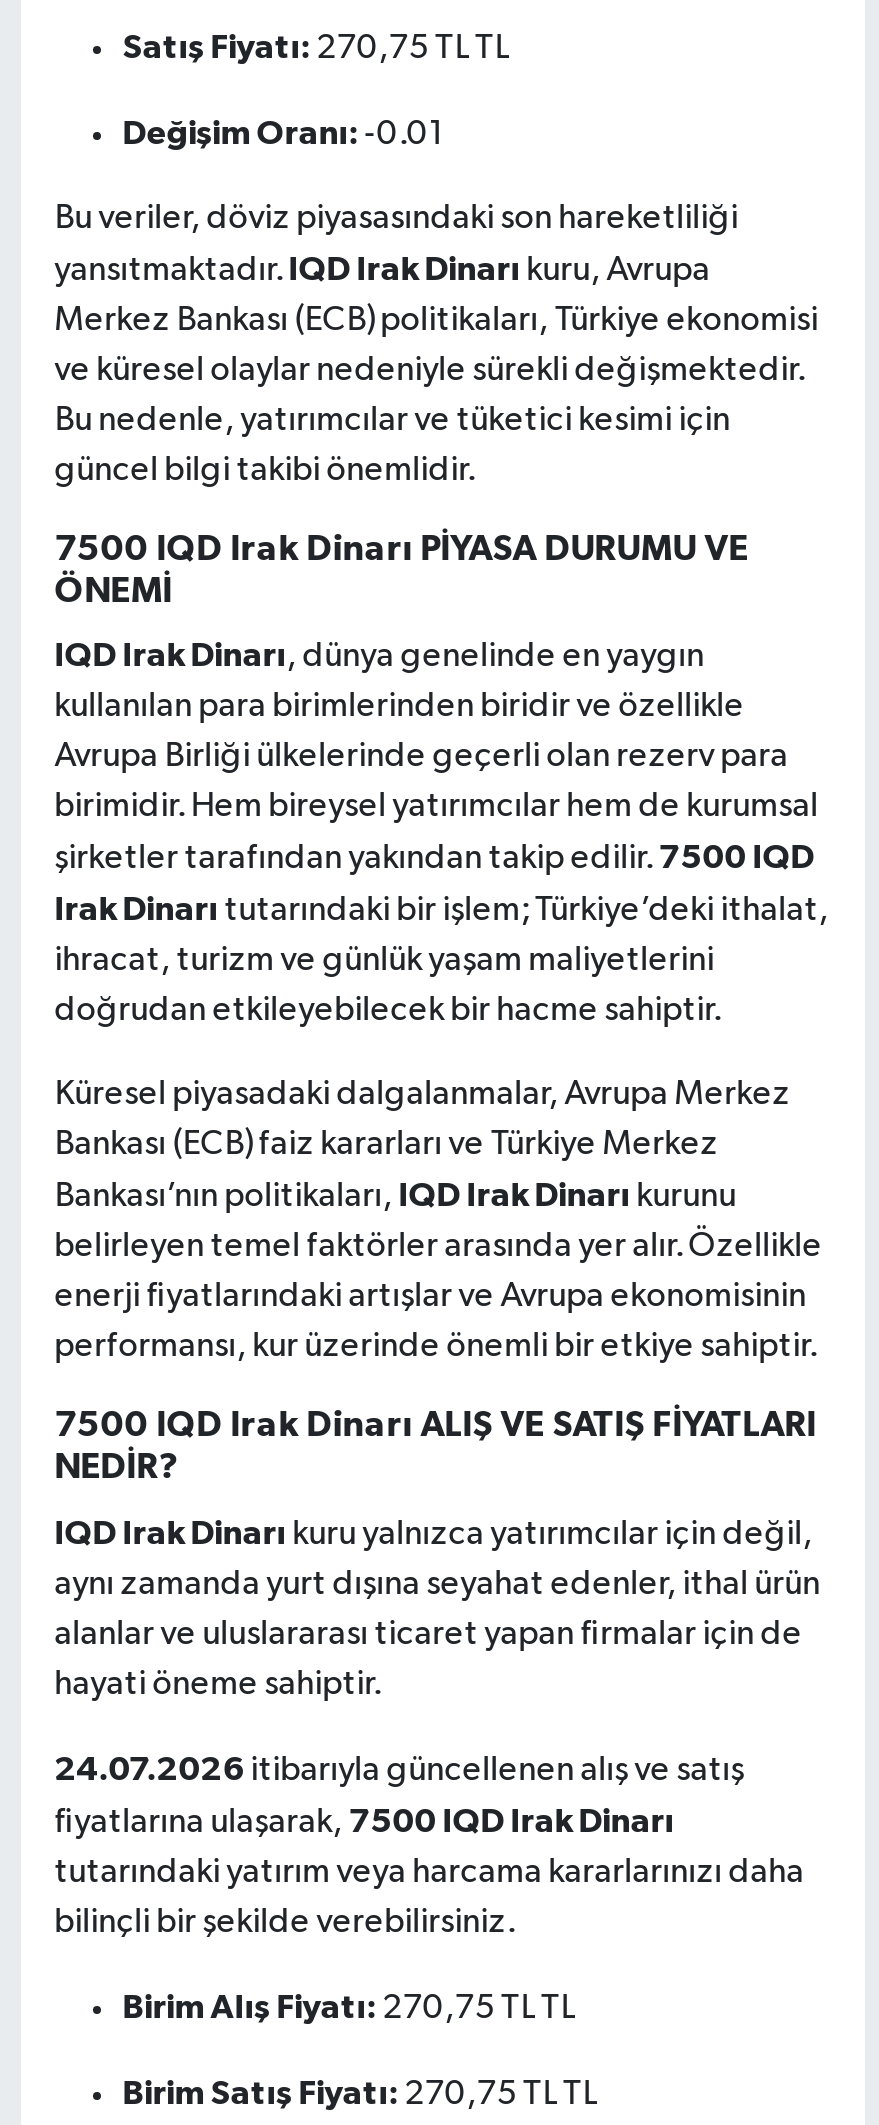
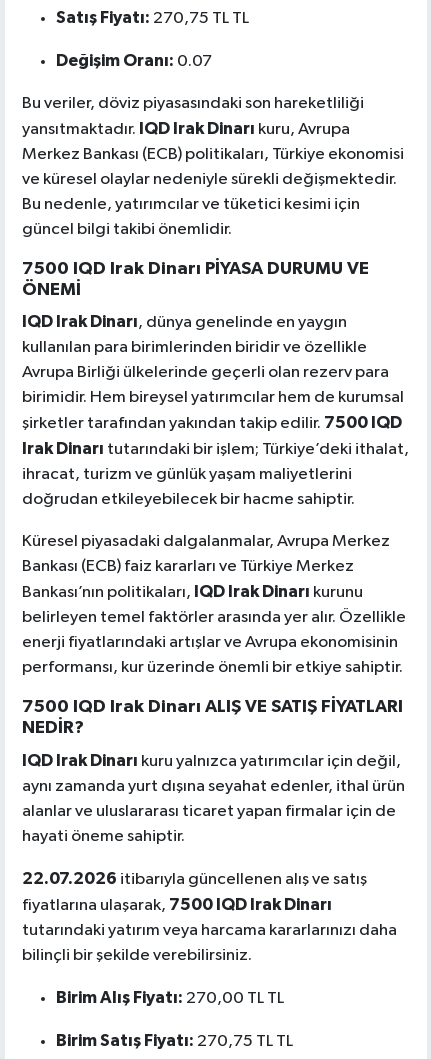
[123,115,443,151] Değişim Oranı: -0.01 -> [56,52,212,70] Değişim Oranı: 0.07
[55,1751,745,1787] 24.07.2026 itibarıyla güncellenen alış ve satış -> [22,870,367,888] 22.07.2026 itibarıyla güncellenen alış ve satış
[123,1989,575,2025] Birim Alış Fiyatı: 270,75 TL TL -> [56,989,284,1007] Birim Alış Fiyatı: 270,00 TL TL

